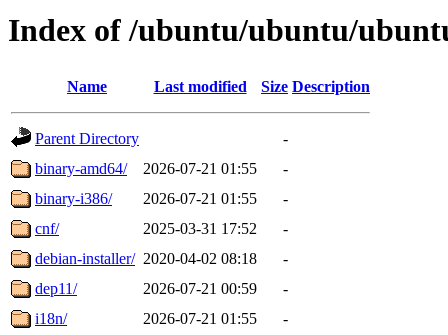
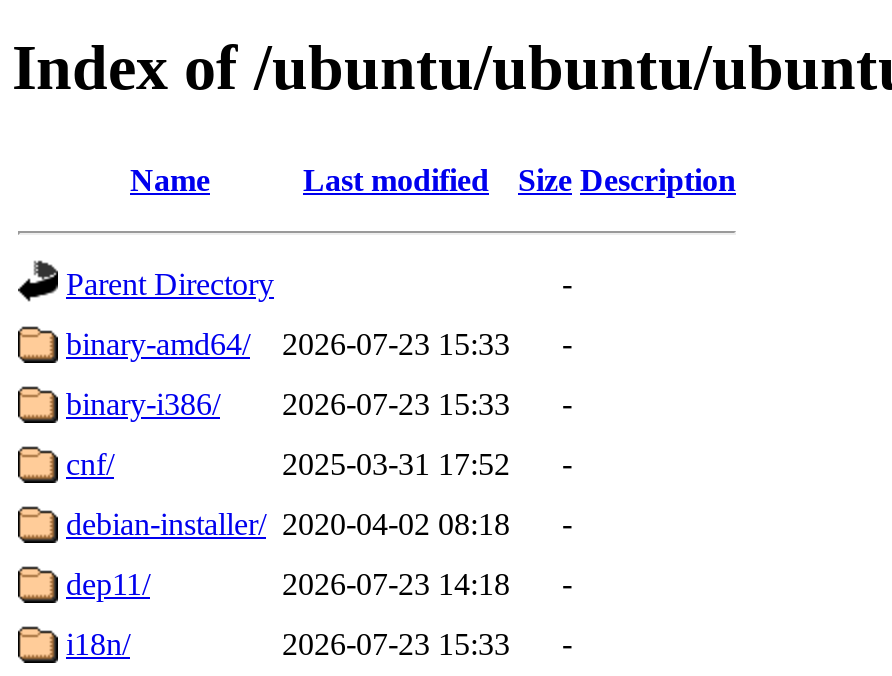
[143,160,257,177] 2026-07-21 01:55 -> [282,327,510,361] 2026-07-23 15:33
[143,190,257,207] 2026-07-21 01:55 -> [282,387,510,421] 2026-07-23 15:33
[143,280,257,297] 2026-07-21 00:59 -> [282,567,510,601] 2026-07-23 14:18
[143,310,257,327] 2026-07-21 01:55 -> [282,627,510,661] 2026-07-23 15:33

